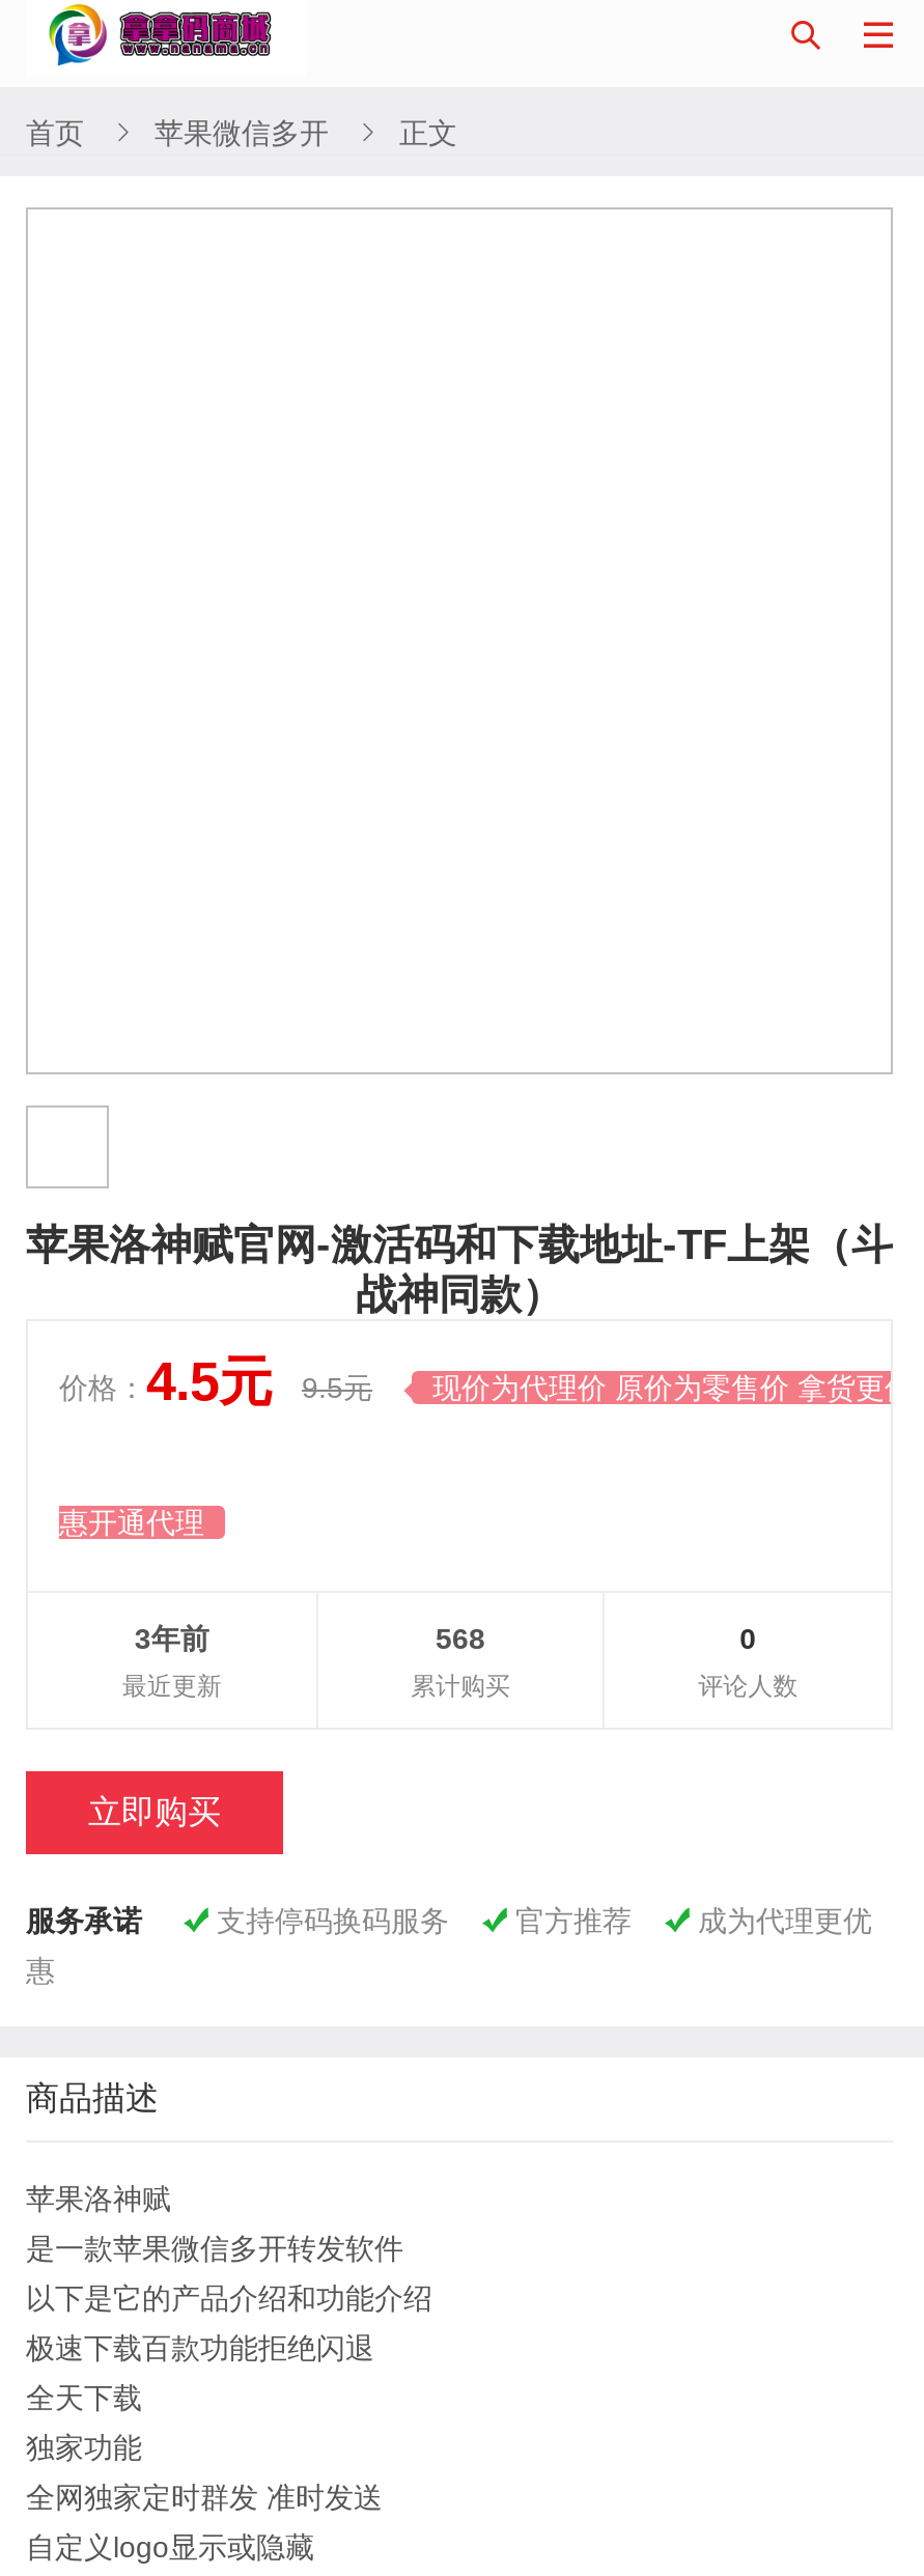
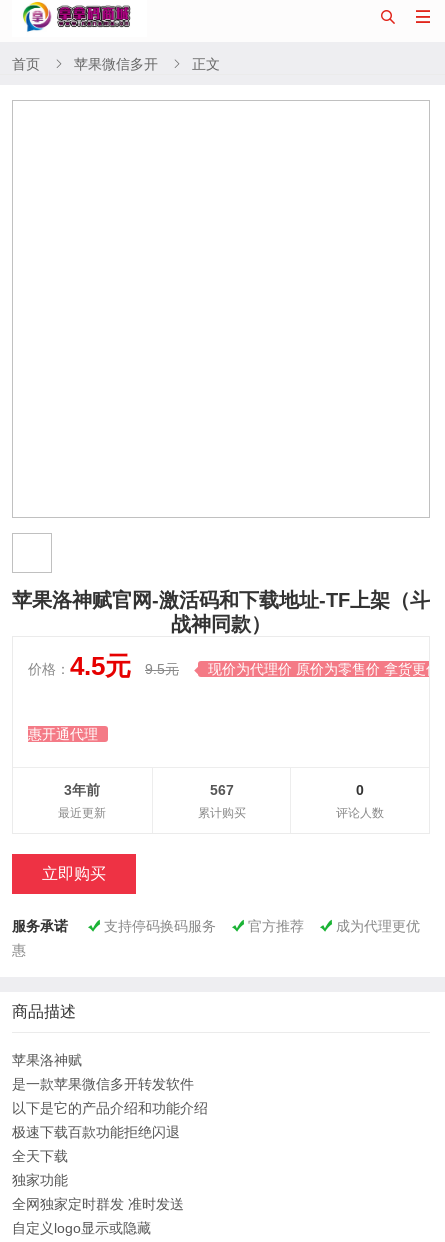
[436,1622,485,1655] 568 -> [209,782,233,798] 567

